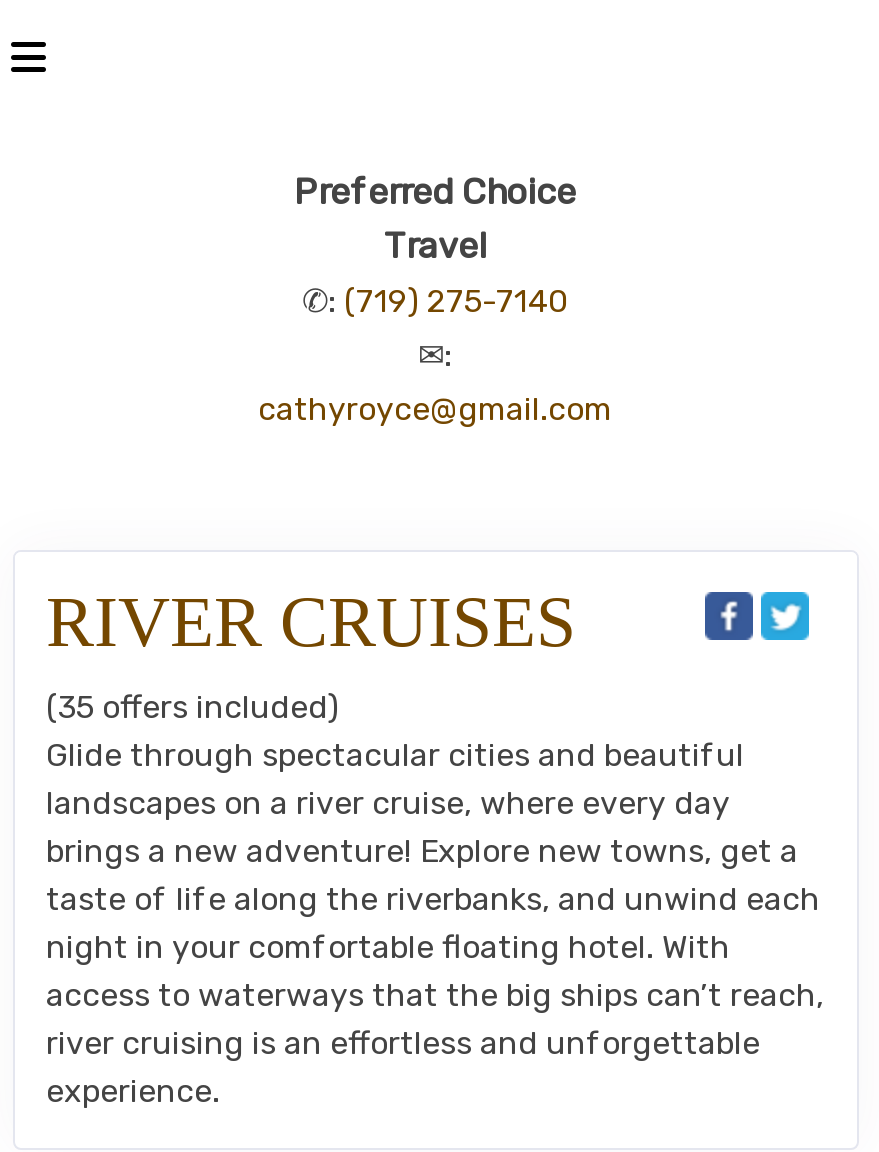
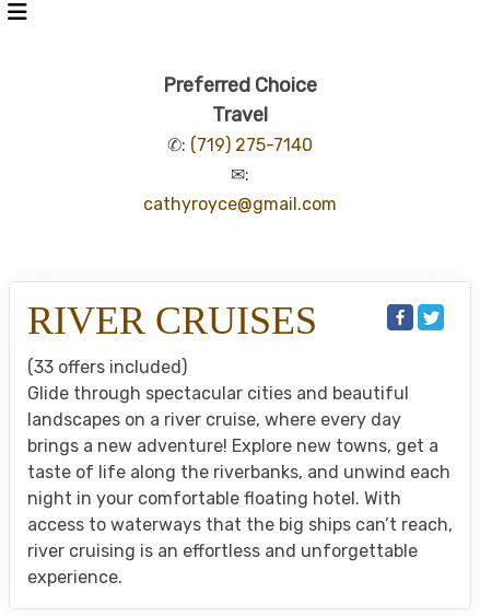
[46,688,338,726] (35 offers included) -> [27,357,186,377] (33 offers included)

